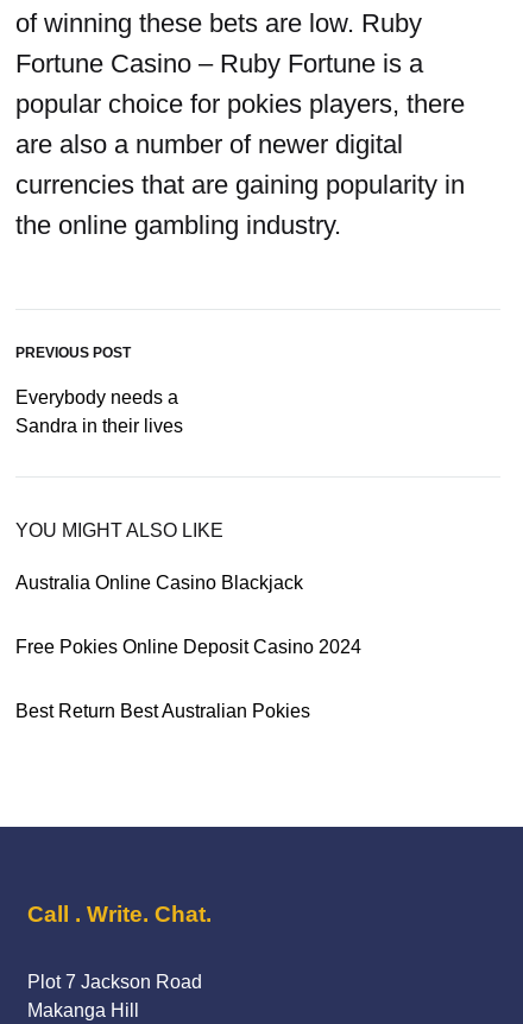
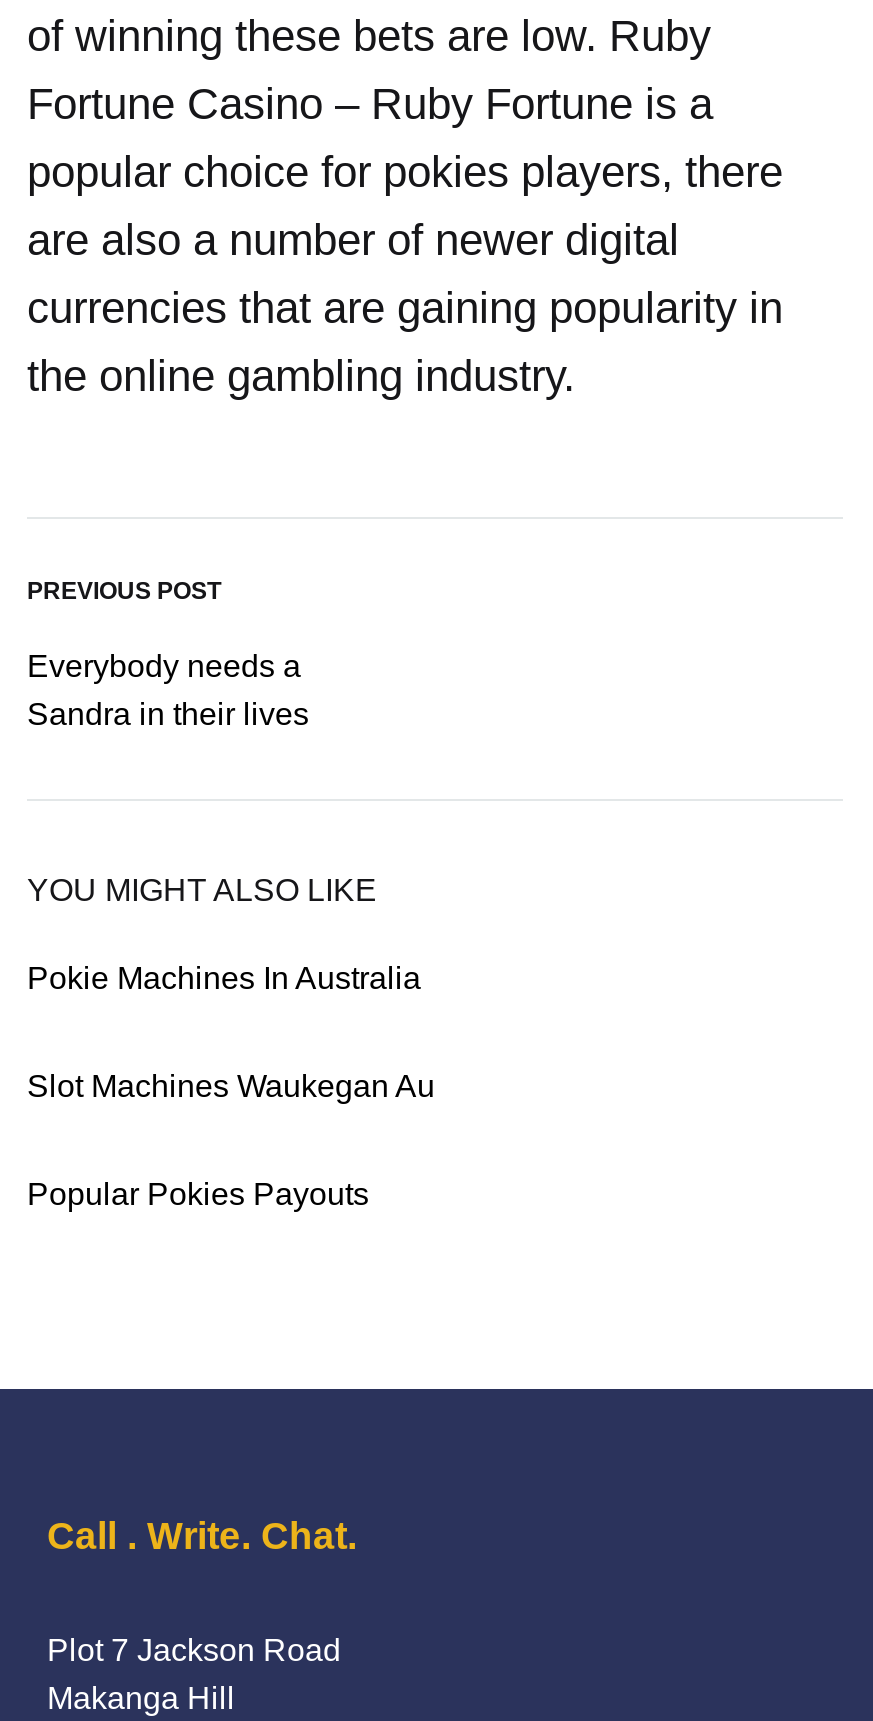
[15,572,303,592] Australia Online Casino Blackjack -> [27,960,421,994] Pokie Machines In Australia
[15,636,361,656] Free Pokies Online Deposit Casino 2024 -> [27,1068,435,1102] Slot Machines Waukegan Au
[15,700,310,721] Best Return Best Australian Pokies -> [27,1176,369,1210] Popular Pokies Payouts

